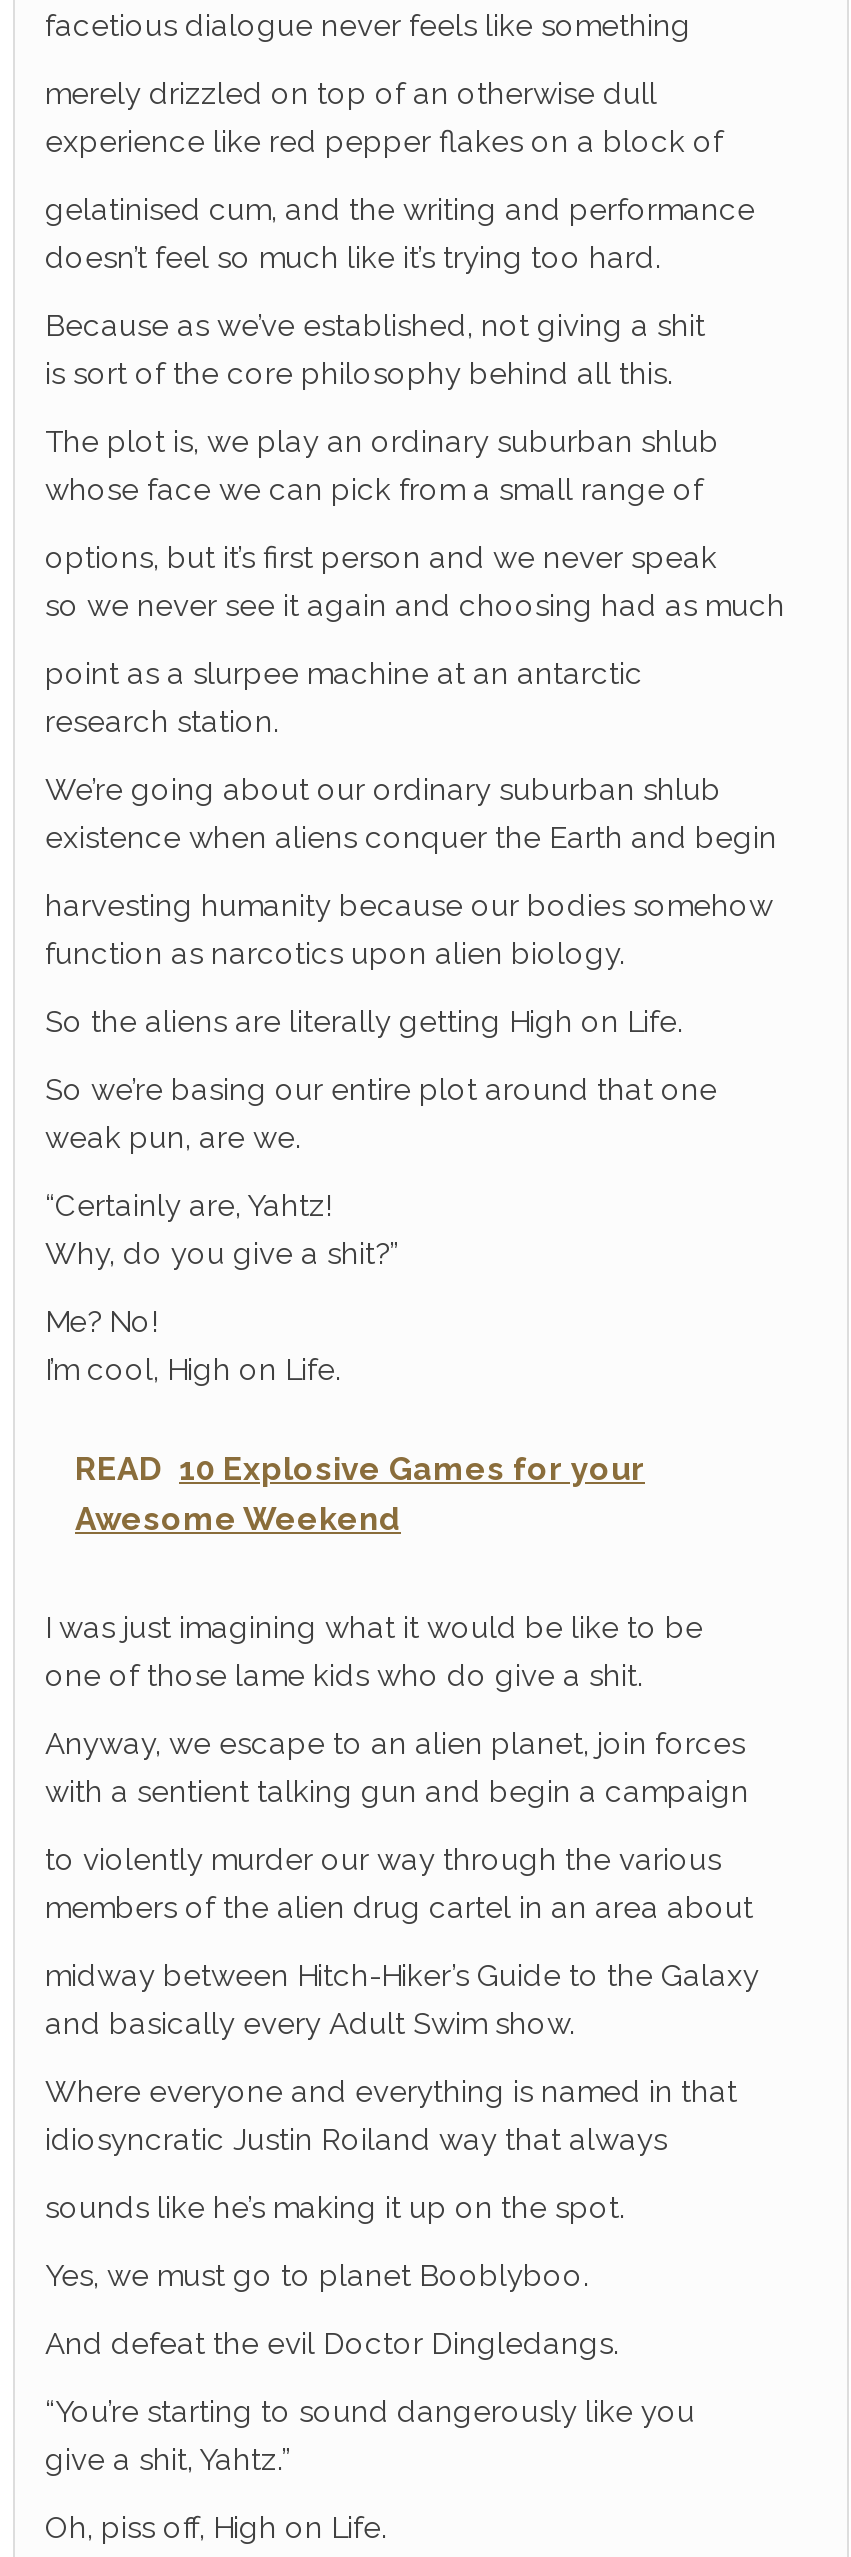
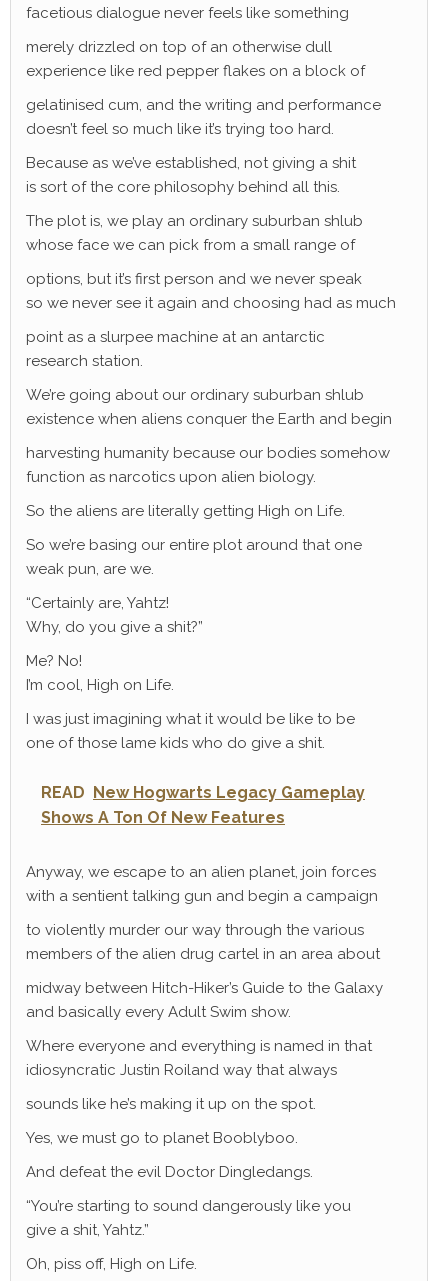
[75,1450,645,1538] READ 10 Explosive Games for your | Awesome Weekend -> none
moved [45,1610,703,1694] -> [26,710,355,752]: I was just imagining what it would be like to be | one of those lame kids who do give a shit.
none -> [41,783,365,827] READ New Hogwarts Legacy Gameplay | Shows A Ton Of New Features

